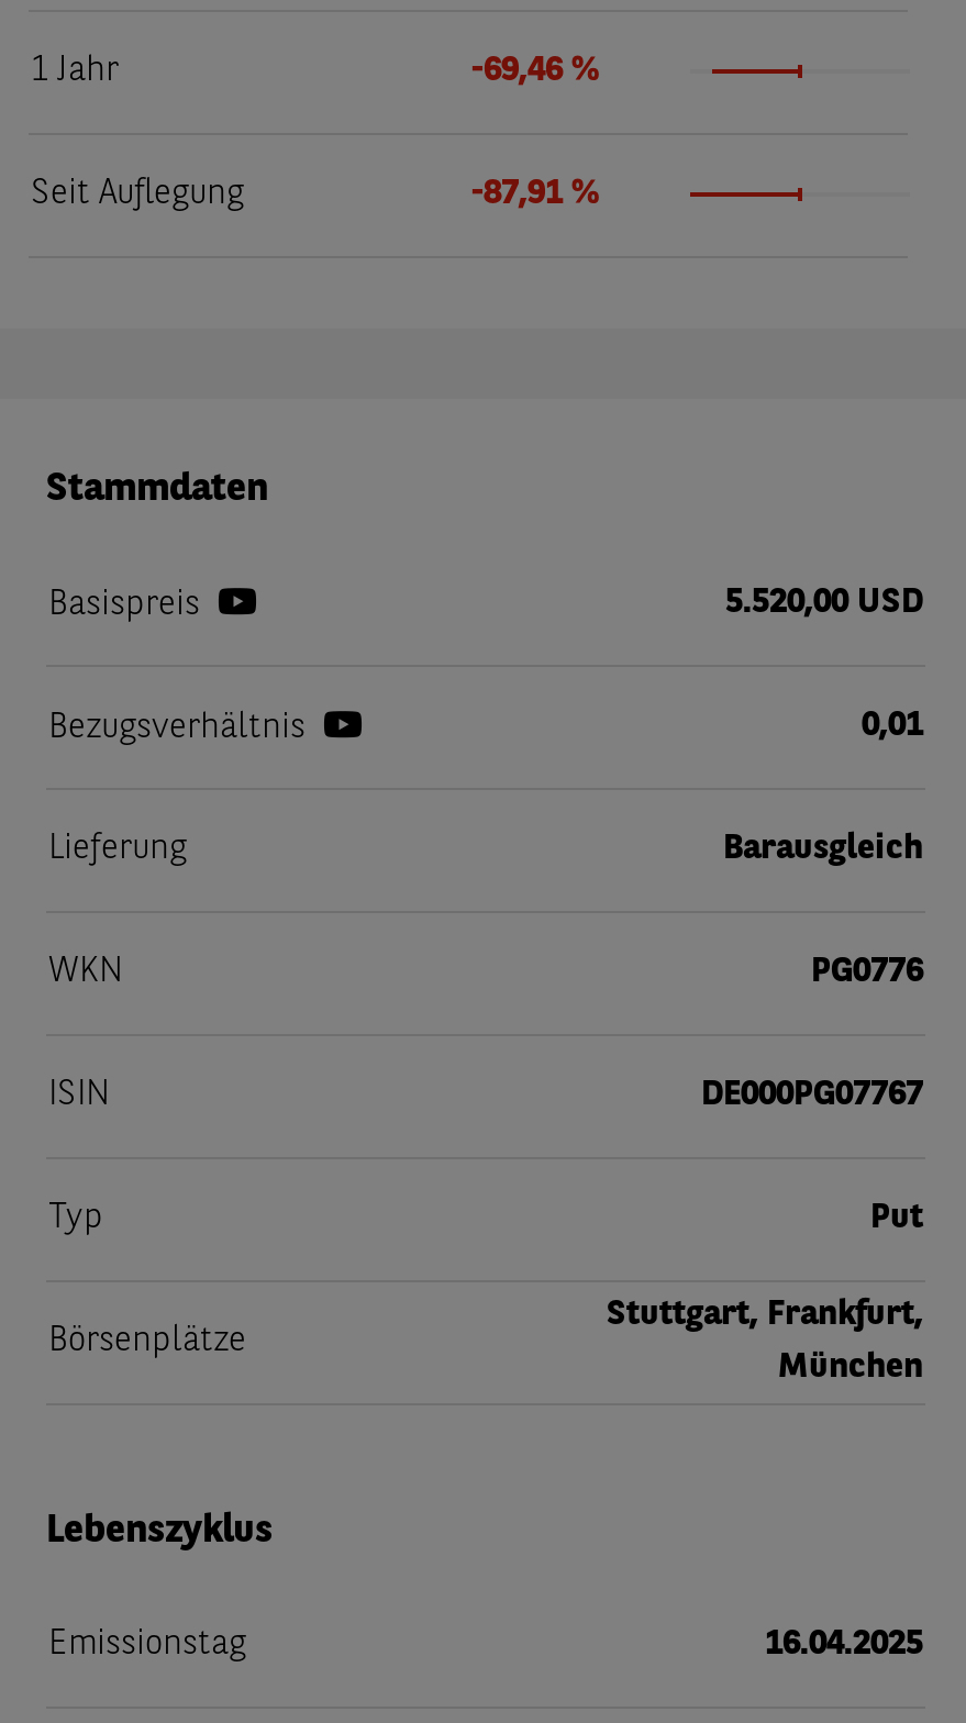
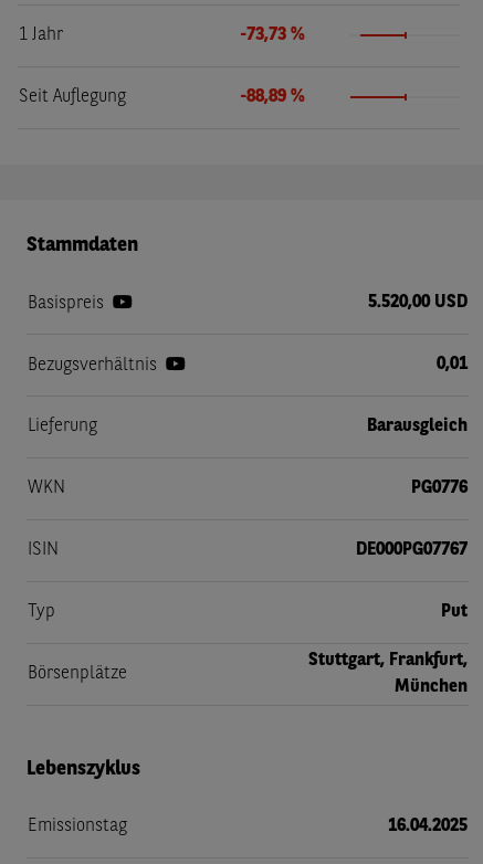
[470,53,600,88] -69,46 % -> [240,26,305,44] -73,73 %
[470,176,600,211] -87,91 % -> [240,88,305,106] -88,89 %

